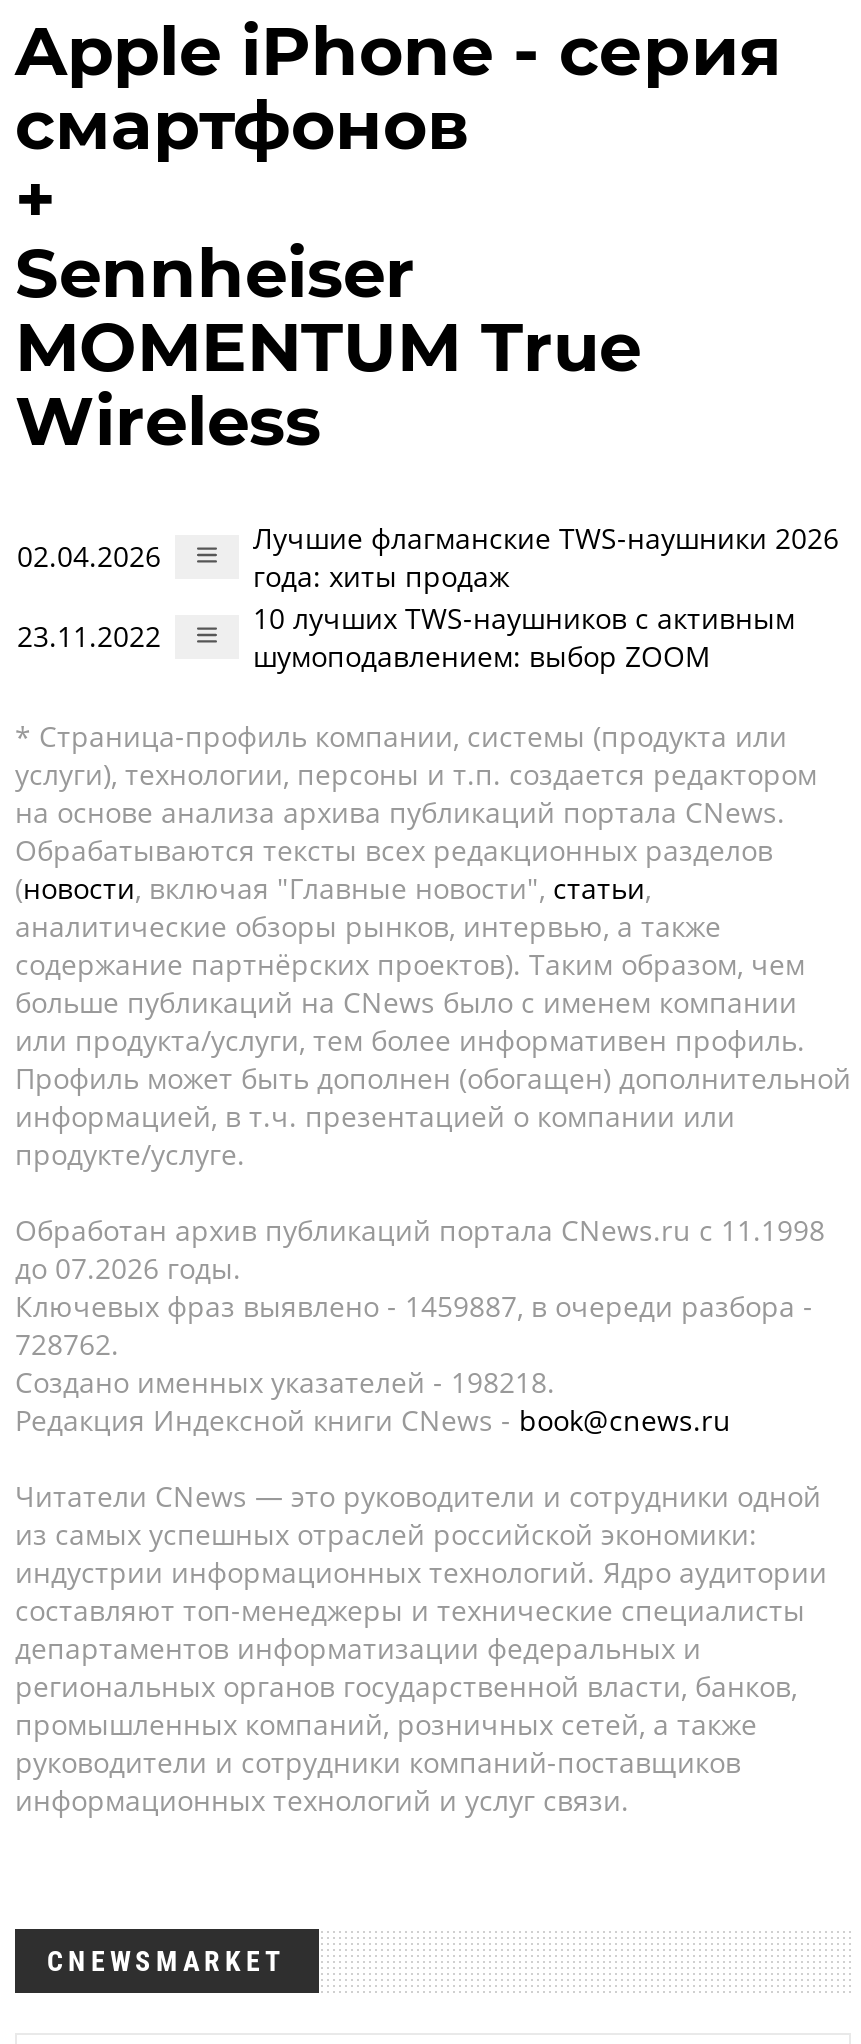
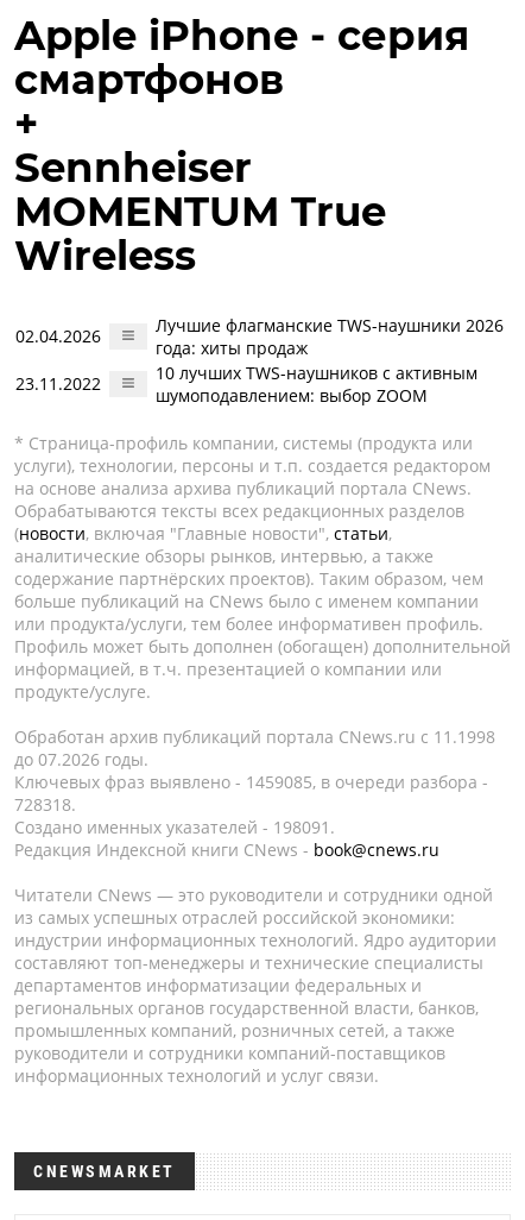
[15,1287,813,1325] Ключевых фраз выявлено - 1459887, в очереди разбора - -> [14,771,488,793] Ключевых фраз выявлено - 1459085, в очереди разбора -
[15,1325,119,1363] 728762. -> [14,793,76,816] 728318.
[15,1363,555,1401] Создано именных указателей - 198218. -> [14,816,335,838] Создано именных указателей - 198091.

